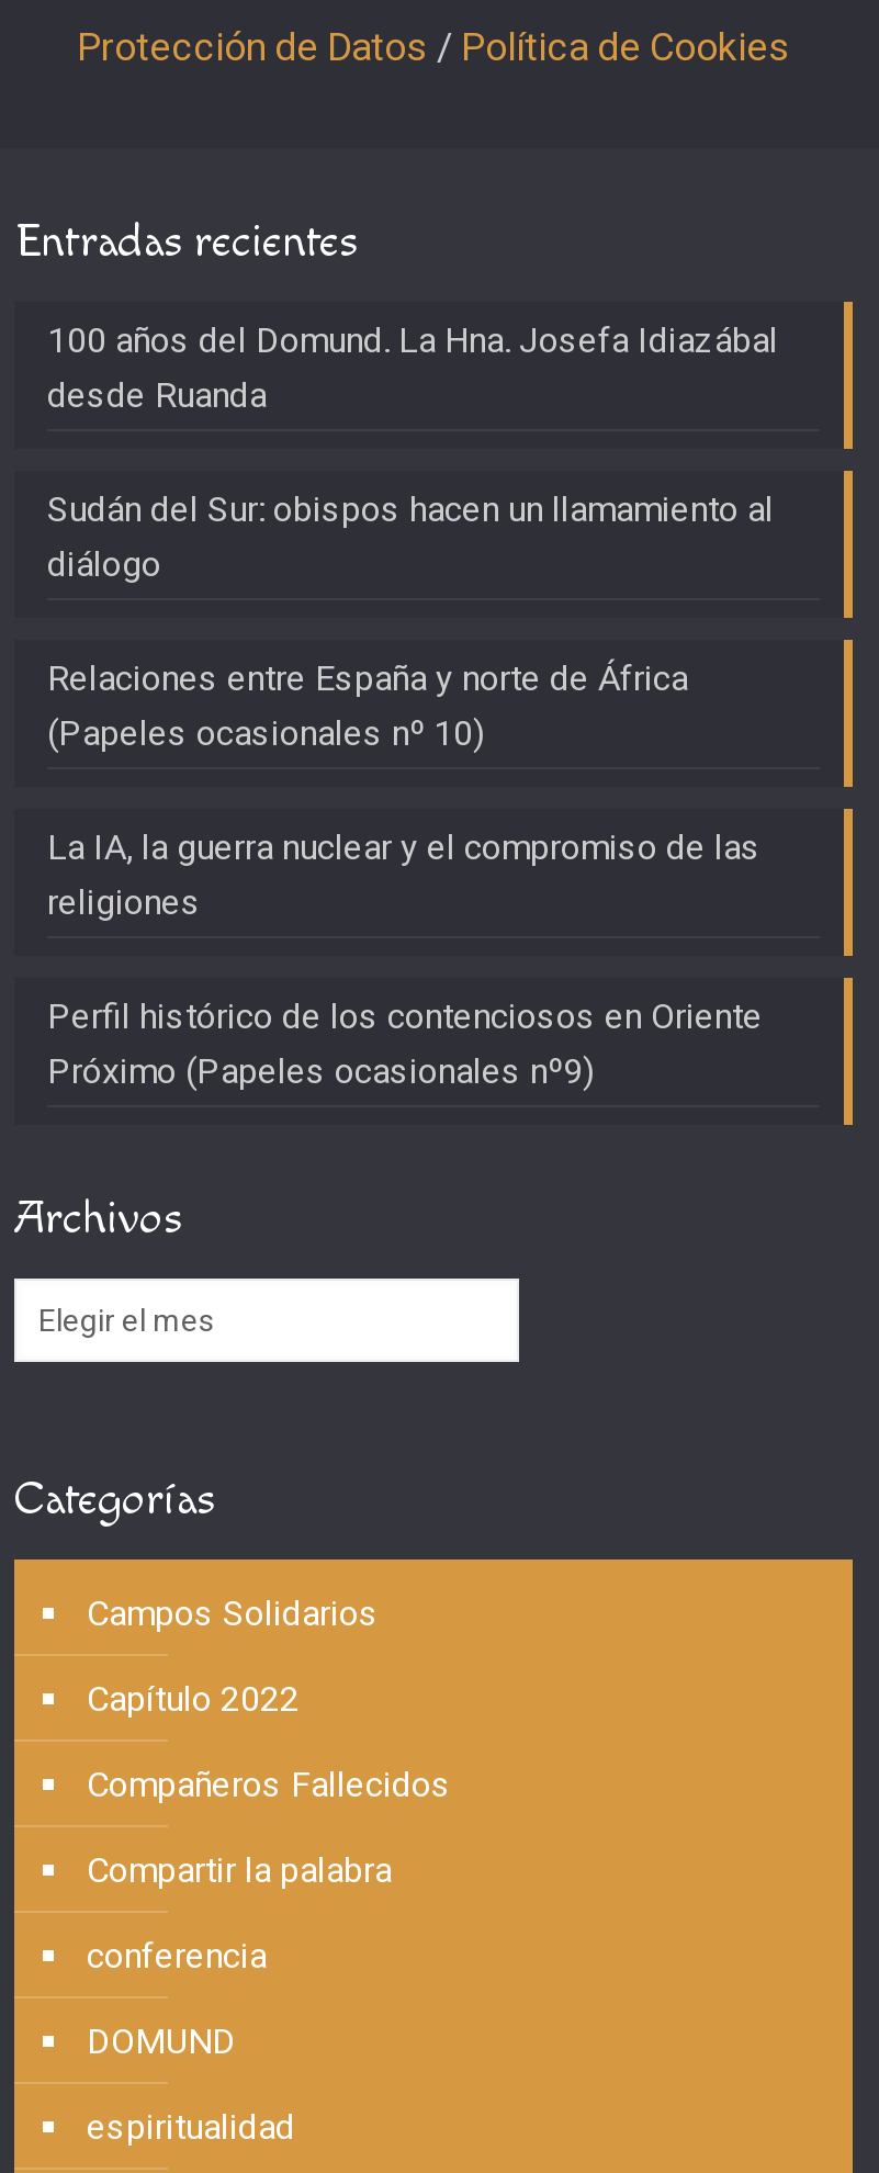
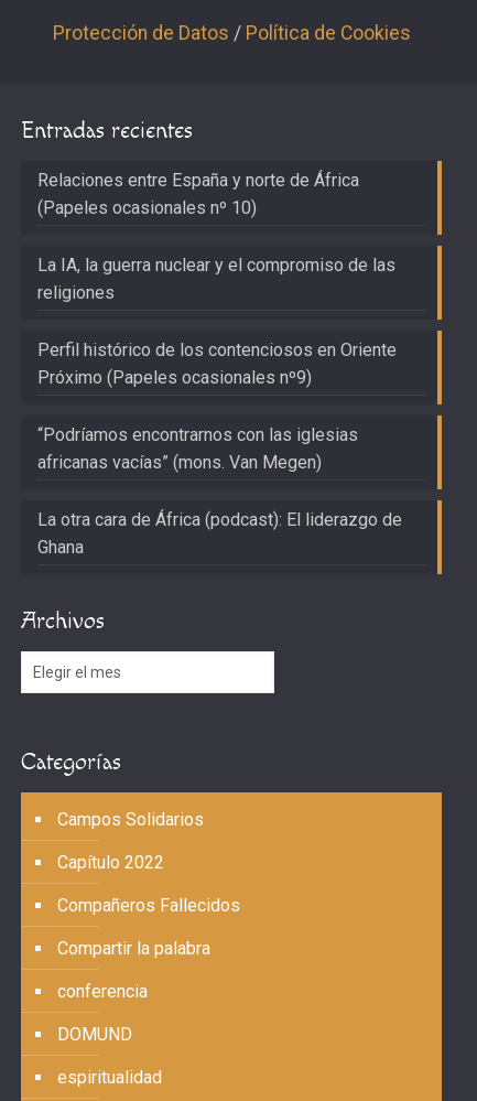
[47,319,778,585] 100 años del Domund. La Hna. Josefa Idiazábal | desde Ruanda | Sudán del Sur: obispos hacen un llamamiento al | diálogo -> none
moved [47,657,763,1092] -> [37,170,397,388]: Relaciones entre España y norte de África | (Papeles ocasionales nº 10) | La IA, la guerra nuclear y el compromiso de las | religiones | Perfil histórico de los contenciosos en Oriente | Próximo (Papeles ocasionales nº9)
none -> [37,425,402,558] “Podríamos encontrarnos con las iglesias | africanas vacías” (mons. Van Megen) | La otra cara de África (podcast): El liderazgo de | Ghana

